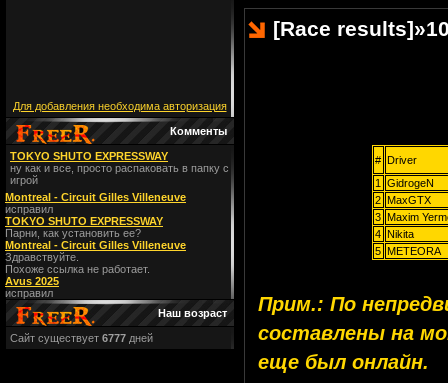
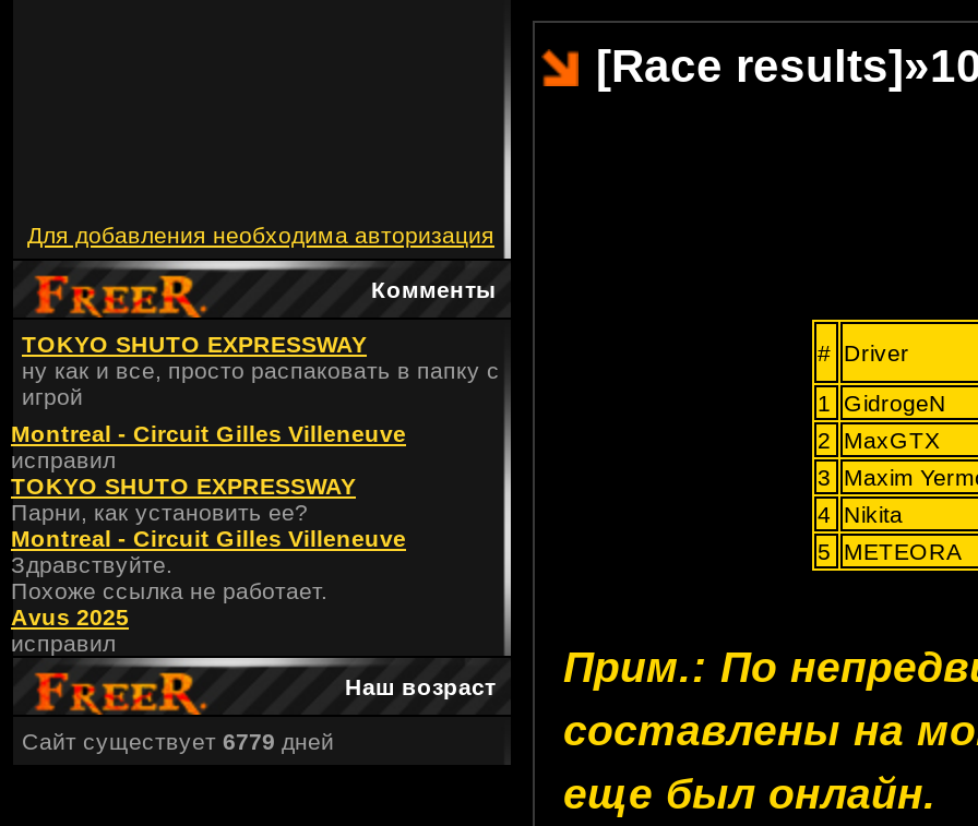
[10,332,153,344] Сайт существует 6777 дней -> [22,728,334,754] Сайт существует 6779 дней

